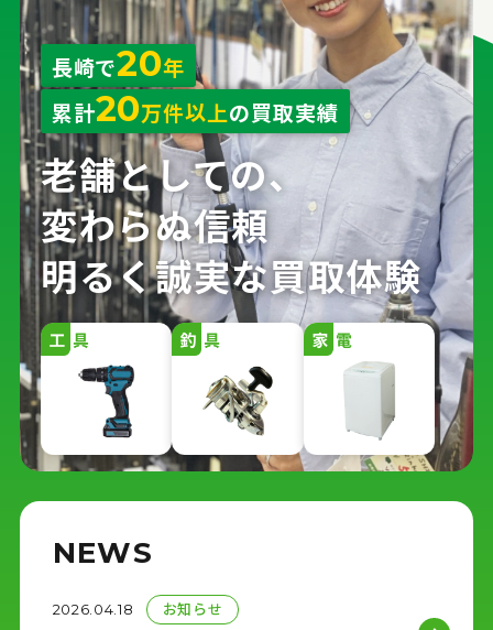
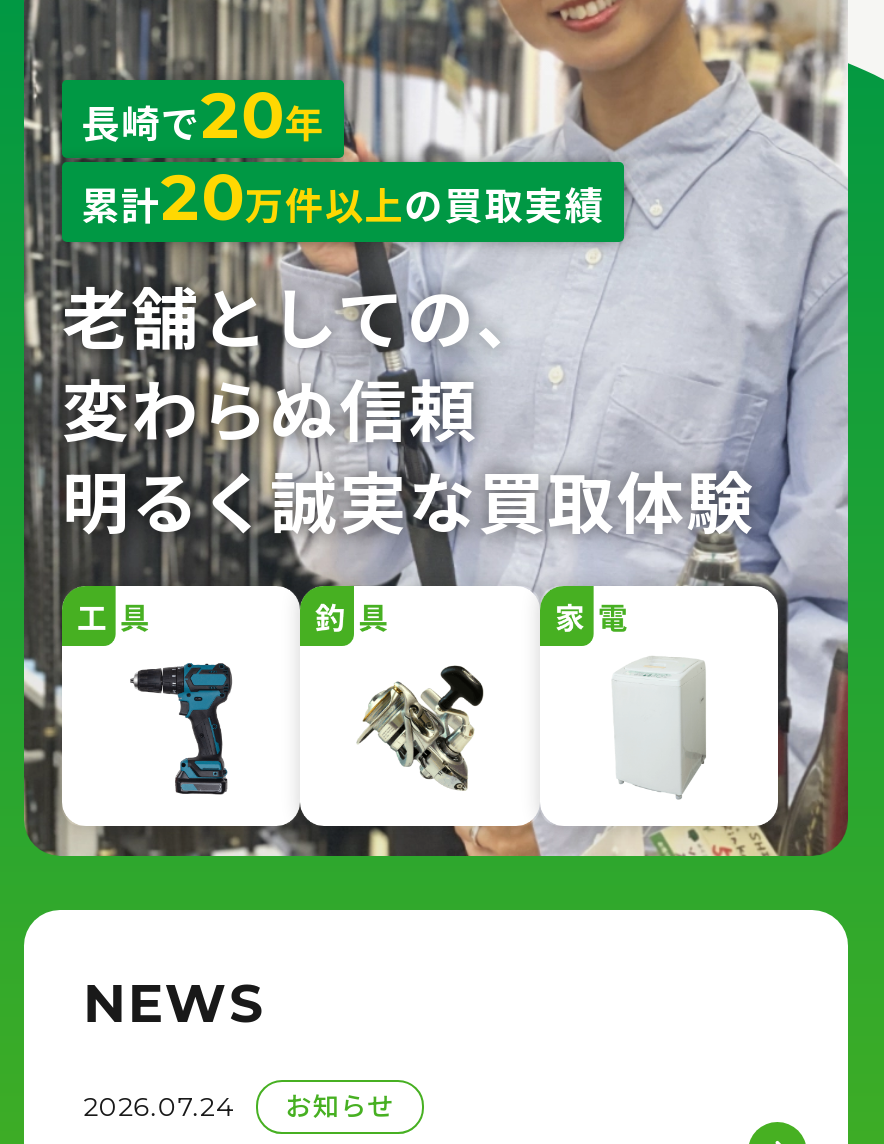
[53,598,223,619] 2026.04.18 お知らせ -> [84,1087,395,1125] 2026.07.24 お知らせ

